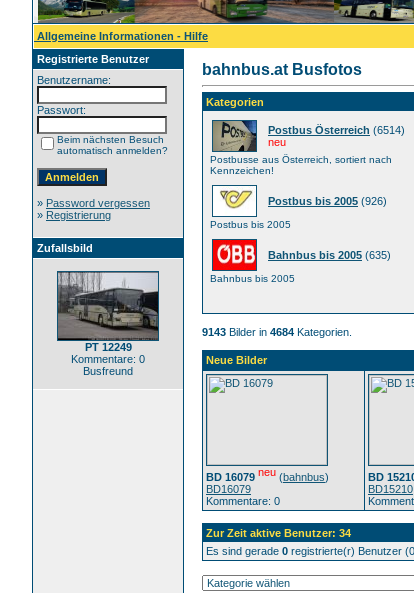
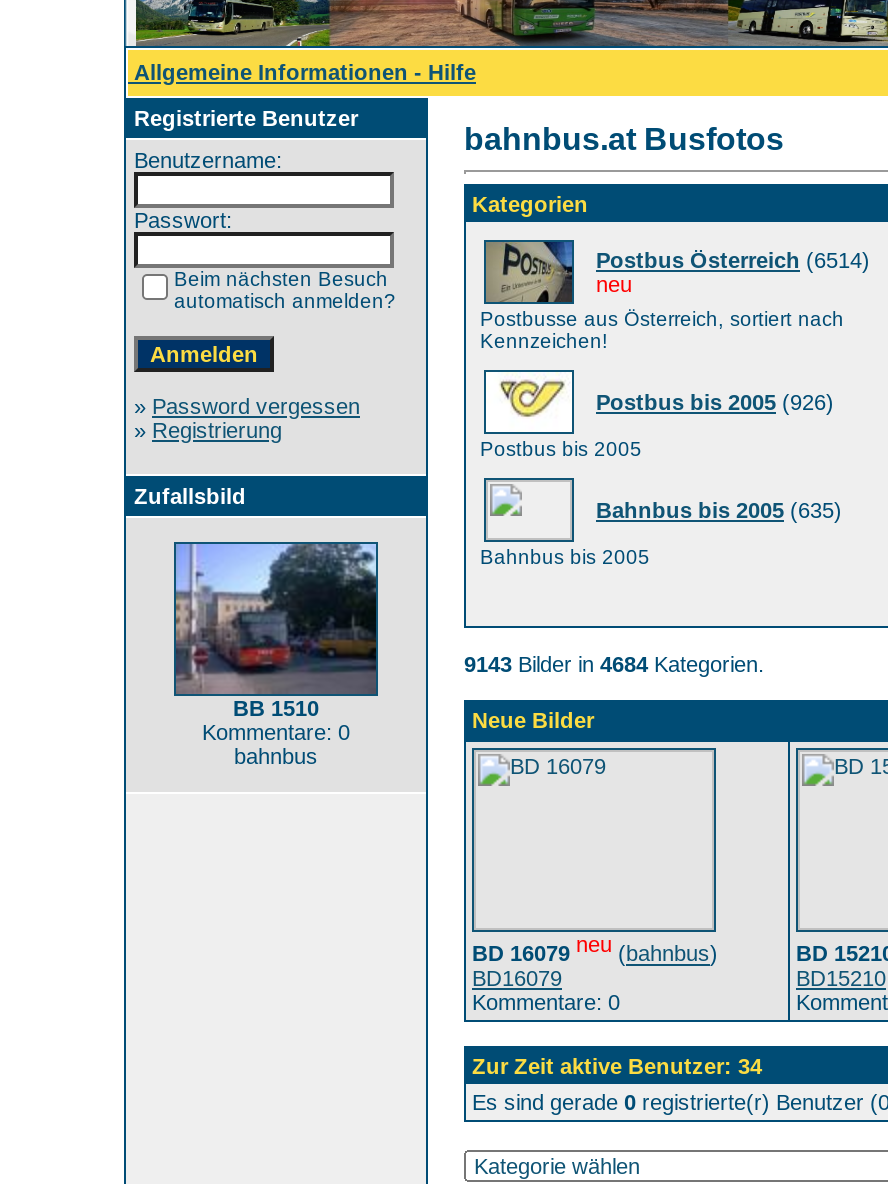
[212,239,257,271] [image] -> [484,478,574,542] [image]
[57,271,159,353] [image] | PT 12249 -> [174,542,378,720] [image] | BB 1510
[83,365,133,377] Busfreund -> [234,744,318,768] bahnbus

